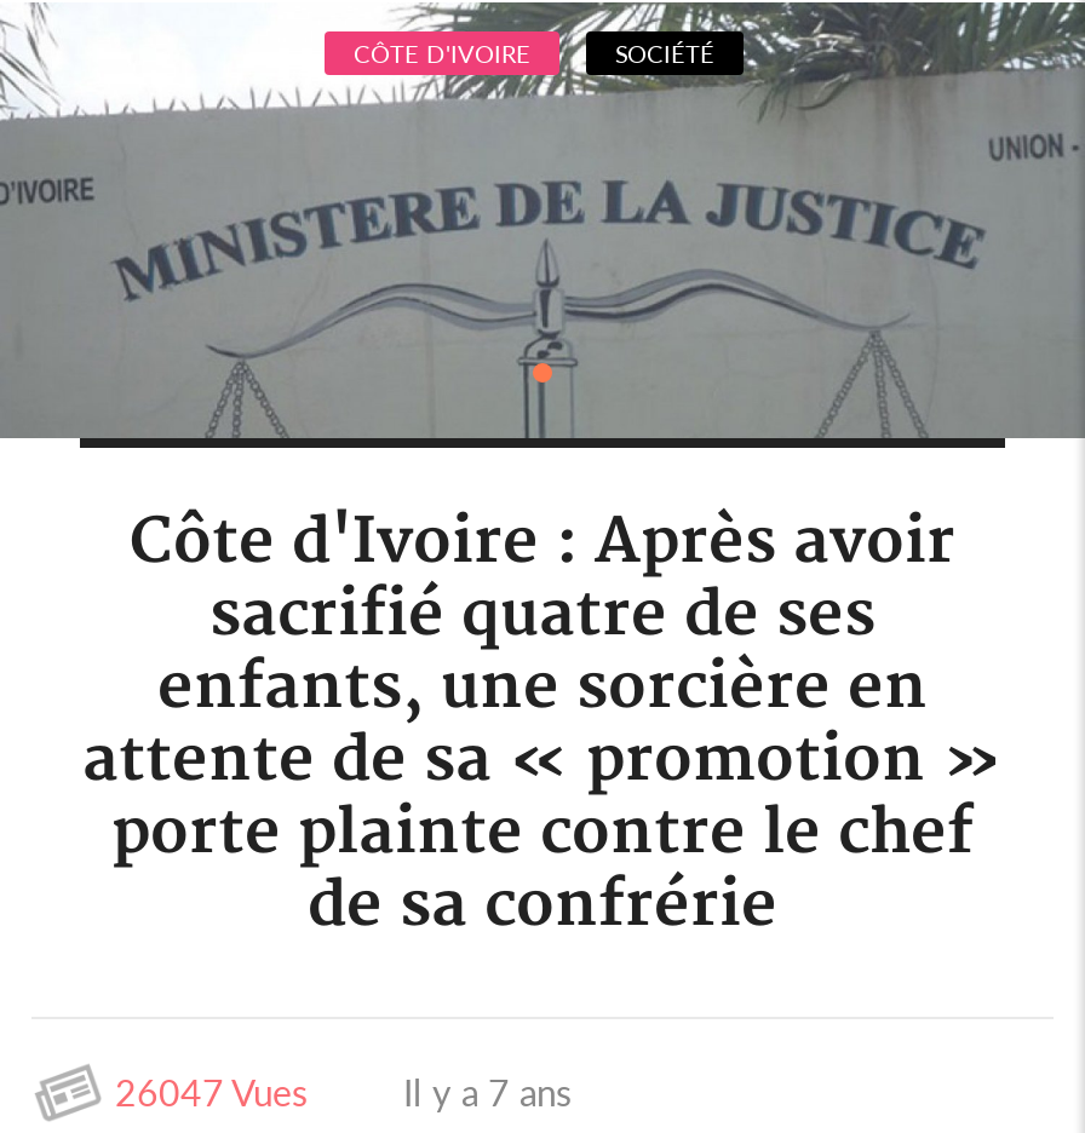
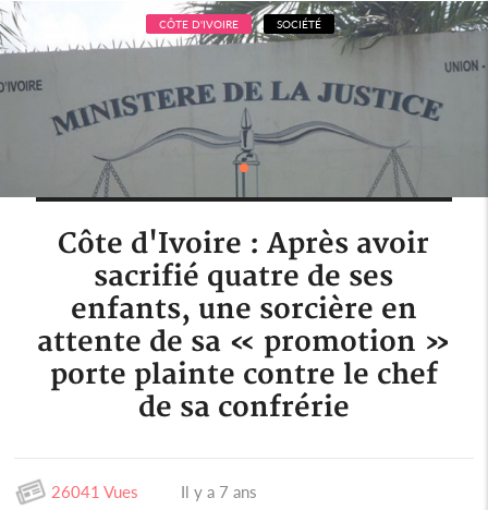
[105,1070,573,1114] 26047 Vues Il y a 7 ans -> [47,482,258,501] 26041 Vues Il y a 7 ans

